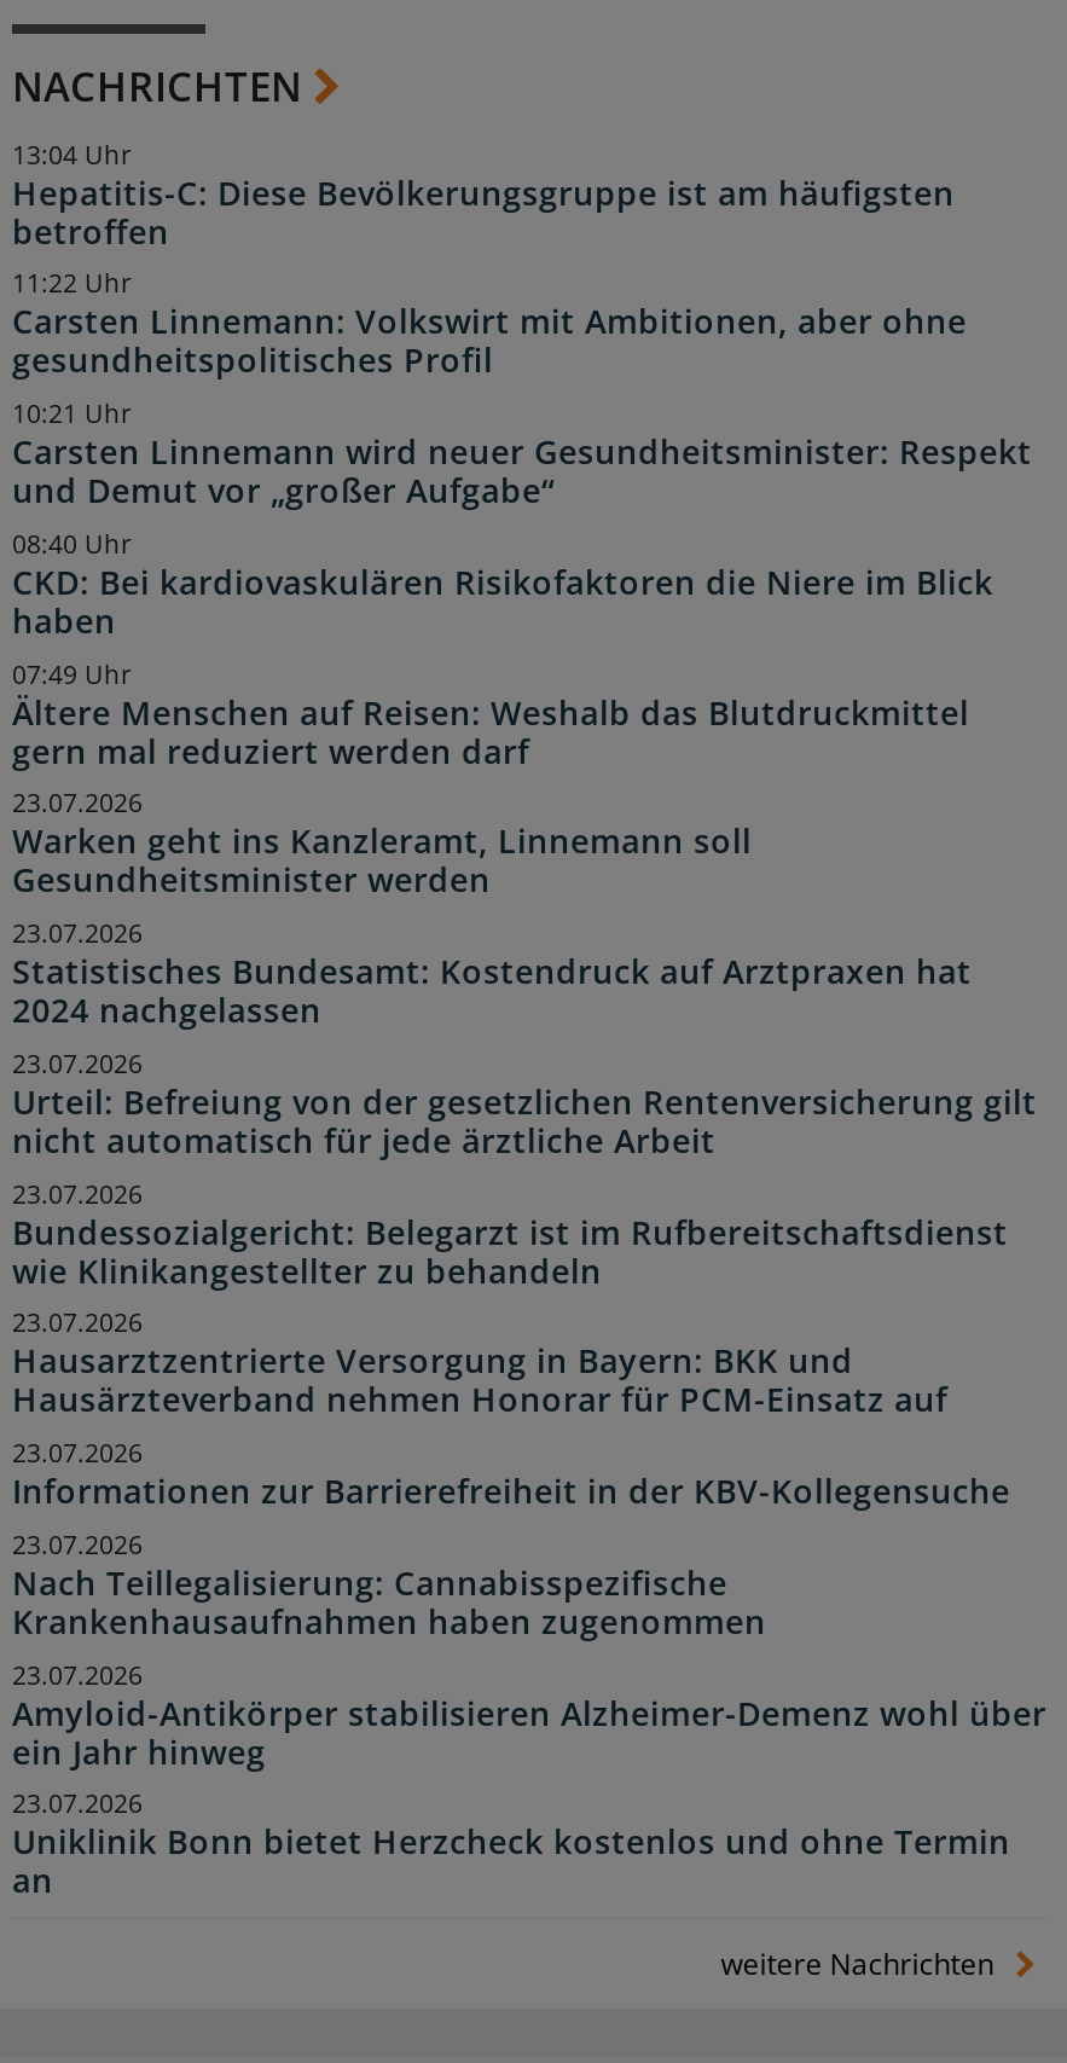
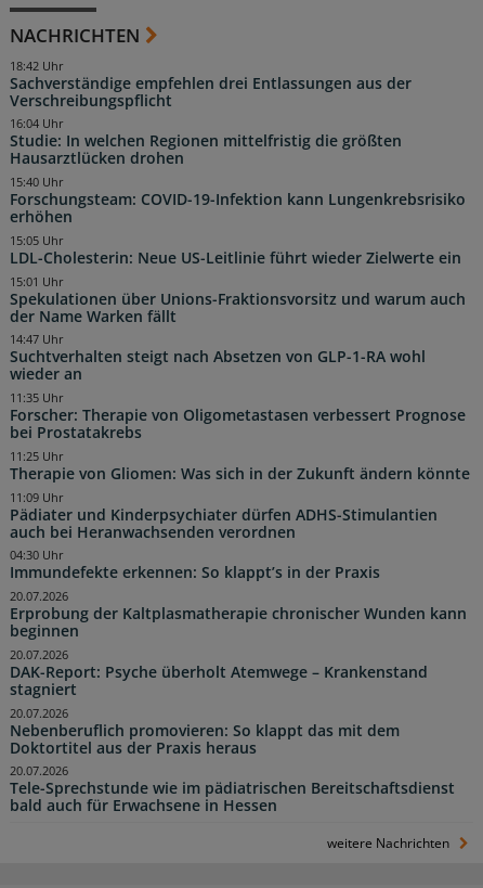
[12,137,133,171] 13:04 Uhr -> [10,58,64,73] 18:42 Uhr
[12,171,955,253] Hepatitis-C: Diese Bevölkerungsgruppe ist am häufigsten | betroffen -> [10,73,412,110] Sachverständige empfehlen drei Entlassungen aus der | Verschreibungspflicht
[12,267,133,300] 11:22 Uhr -> [10,116,64,132] 16:04 Uhr
[12,300,967,383] Carsten Linnemann: Volkswirt mit Ambitionen, aber ohne | gesundheitspolitisches Profil -> [10,132,402,168] Studie: In welchen Regionen mittelfristig die größten | Hausarztlücken drohen
[12,397,133,430] 10:21 Uhr -> [10,175,64,190] 15:40 Uhr
[12,430,1032,513] Carsten Linnemann wird neuer Gesundheitsminister: Respekt | und Demut vor „großer Aufgabe“ -> [10,190,466,227] Forschungsteam: COVID-19-Infektion kann Lungenkrebsrisiko | erhöhen
[12,526,133,560] 08:40 Uhr -> [10,233,64,248] 15:05 Uhr
[12,560,993,642] CKD: Bei kardiovaskulären Risikofaktoren die Niere im Blick | haben -> [10,248,461,268] LDL-Cholesterin: Neue US-Leitlinie führt wieder Zielwerte ein
[12,656,133,690] 07:49 Uhr -> [10,274,64,289] 15:01 Uhr
[12,690,969,773] Ältere Menschen auf Reisen: Weshalb das Blutdruckmittel | gern mal reduziert werden darf -> [10,289,466,326] Spekulationen über Unions-Fraktionsvorsitz und warum auch | der Name Warken fällt
[12,786,143,820] 23.07.2026 -> [10,332,64,347] 14:47 Uhr
[12,820,752,902] Warken geht ins Kanzleramt, Linnemann soll | Gesundheitsminister werden -> [10,347,426,384] Suchtverhalten steigt nach Absetzen von GLP-1-RA wohl | wieder an
[12,916,143,950] 23.07.2026 -> [10,390,64,406] 11:35 Uhr
[12,950,972,1032] Statistisches Bundesamt: Kostendruck auf Arztpraxen hat | 2024 nachgelassen -> [10,406,466,442] Forscher: Therapie von Oligometastasen verbessert Prognose | bei Prostatakrebs
[12,1046,143,1080] 23.07.2026 -> [10,449,64,464] 11:25 Uhr
[12,1080,1037,1162] Urteil: Befreiung von der gesetzlichen Rentenversicherung gilt | nicht automatisch für jede ärztliche Arbeit -> [10,464,470,483] Therapie von Gliomen: Was sich in der Zukunft ändern könnte
[12,1176,143,1210] 23.07.2026 -> [10,490,64,505] 11:09 Uhr
[12,1210,1008,1292] Bundessozialgericht: Belegarzt ist im Rufbereitschaftsdienst | wie Klinikangestellter zu behandeln -> [10,505,438,542] Pädiater und Kinderpsychiater dürfen ADHS-Stimulantien | auch bei Heranwachsenden verordnen
[12,1306,143,1340] 23.07.2026 -> [10,548,64,563] 04:30 Uhr
[12,1340,947,1422] Hausarztzentrierte Versorgung in Bayern: BKK und | Hausärzteverband nehmen Honorar für PCM-Einsatz auf -> [10,563,380,583] Immundefekte erkennen: So klappt’s in der Praxis
[12,1436,143,1470] 23.07.2026 -> [10,589,68,604] 20.07.2026
[12,1470,1010,1513] Informationen zur Barrierefreiheit in der KBV-Kollegensuche -> [10,604,467,641] Erprobung der Kaltplasmatherapie chronischer Wunden kann | beginnen
[12,1527,143,1561] 23.07.2026 -> [10,647,68,662] 20.07.2026
[12,1561,766,1643] Nach Teillegalisierung: Cannabisspezifische | Krankenhausaufnahmen haben zugenommen -> [10,662,428,699] DAK-Report: Psyche überholt Atemwege – Krankenstand | stagniert
[12,1657,143,1691] 23.07.2026 -> [10,705,68,721] 20.07.2026
[12,1691,1046,1773] Amyloid-Antikörper stabilisieren Alzheimer-Demenz wohl über | ein Jahr hinweg -> [10,721,400,757] Nebenberuflich promovieren: So klappt das mit dem | Doktortitel aus der Praxis heraus
[12,1787,143,1821] 23.07.2026 -> [10,764,68,779] 20.07.2026
[12,1821,1010,1903] Uniklinik Bonn bietet Herzcheck kostenlos und ohne Termin | an -> [10,779,455,816] Tele-Sprechstunde wie im pädiatrischen Bereitschaftsdienst | bald auch für Erwachsene in Hessen

